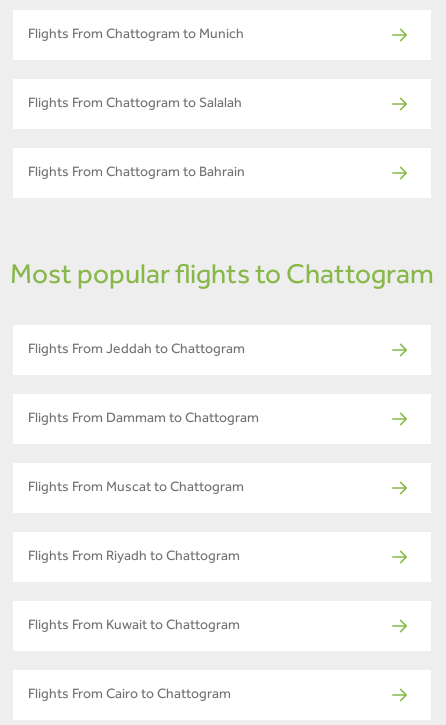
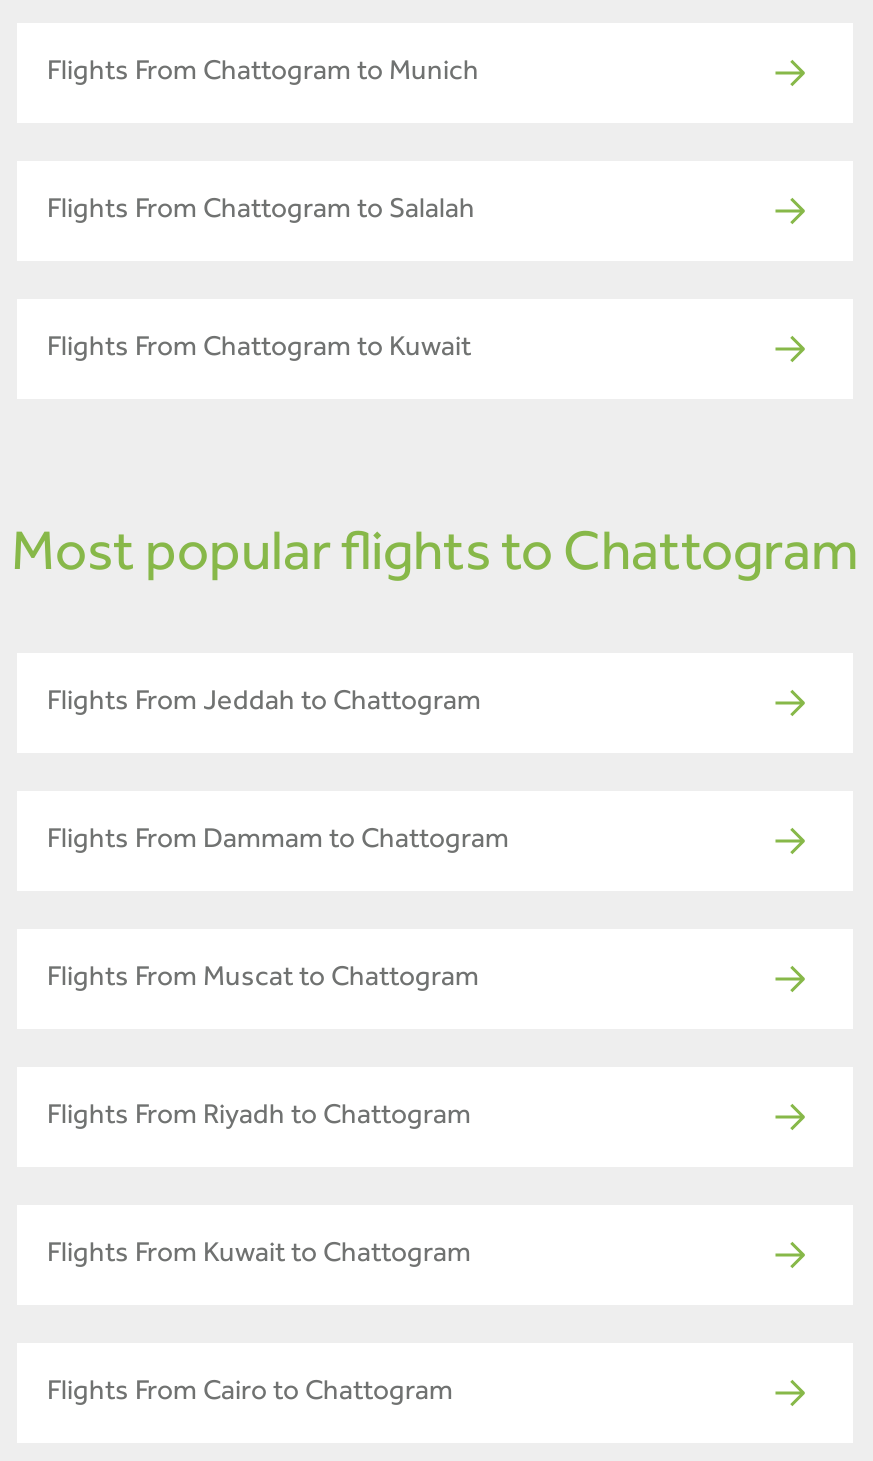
[28,167,245,181] Flights From Chattogram to Bahrain -> [47,337,471,365] Flights From Chattogram to Kuwait

